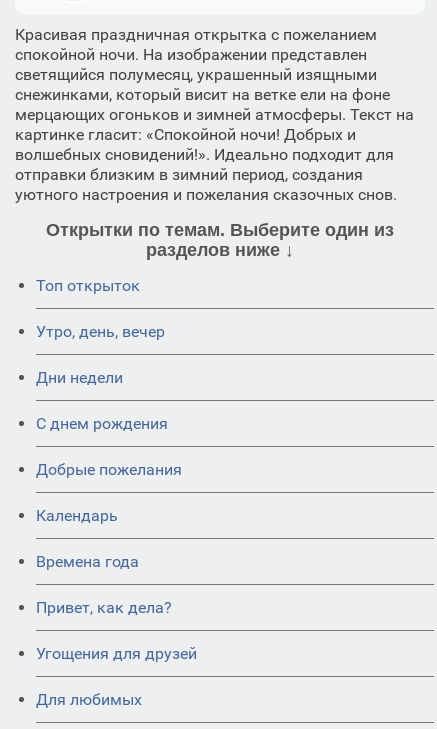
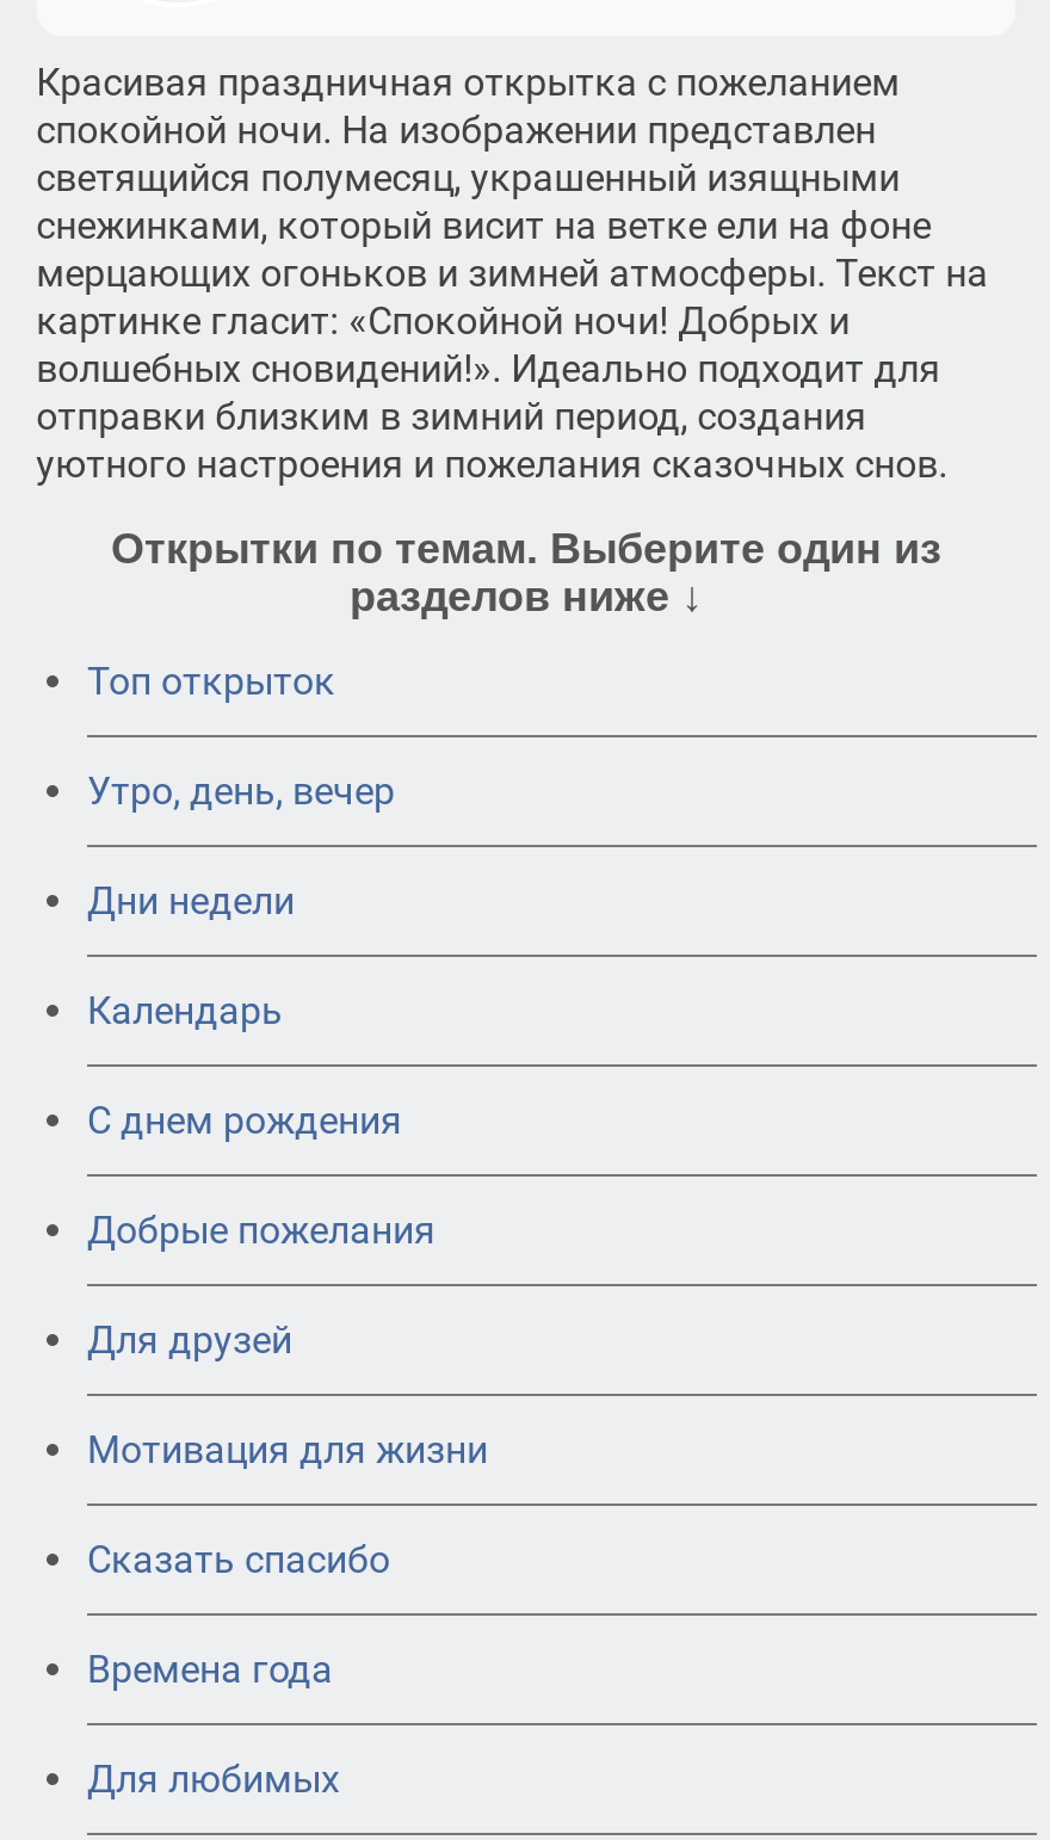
none -> [87,1317,488,1582] Для друзей | Мотивация для жизни | Сказать спасибо
moved [36,506,118,525] -> [87,988,283,1033]: Календарь
moved [36,552,139,571] -> [87,1647,333,1692]: Времена года
[36,598,197,663] Привет, как дела? | Угощения для друзей -> none

